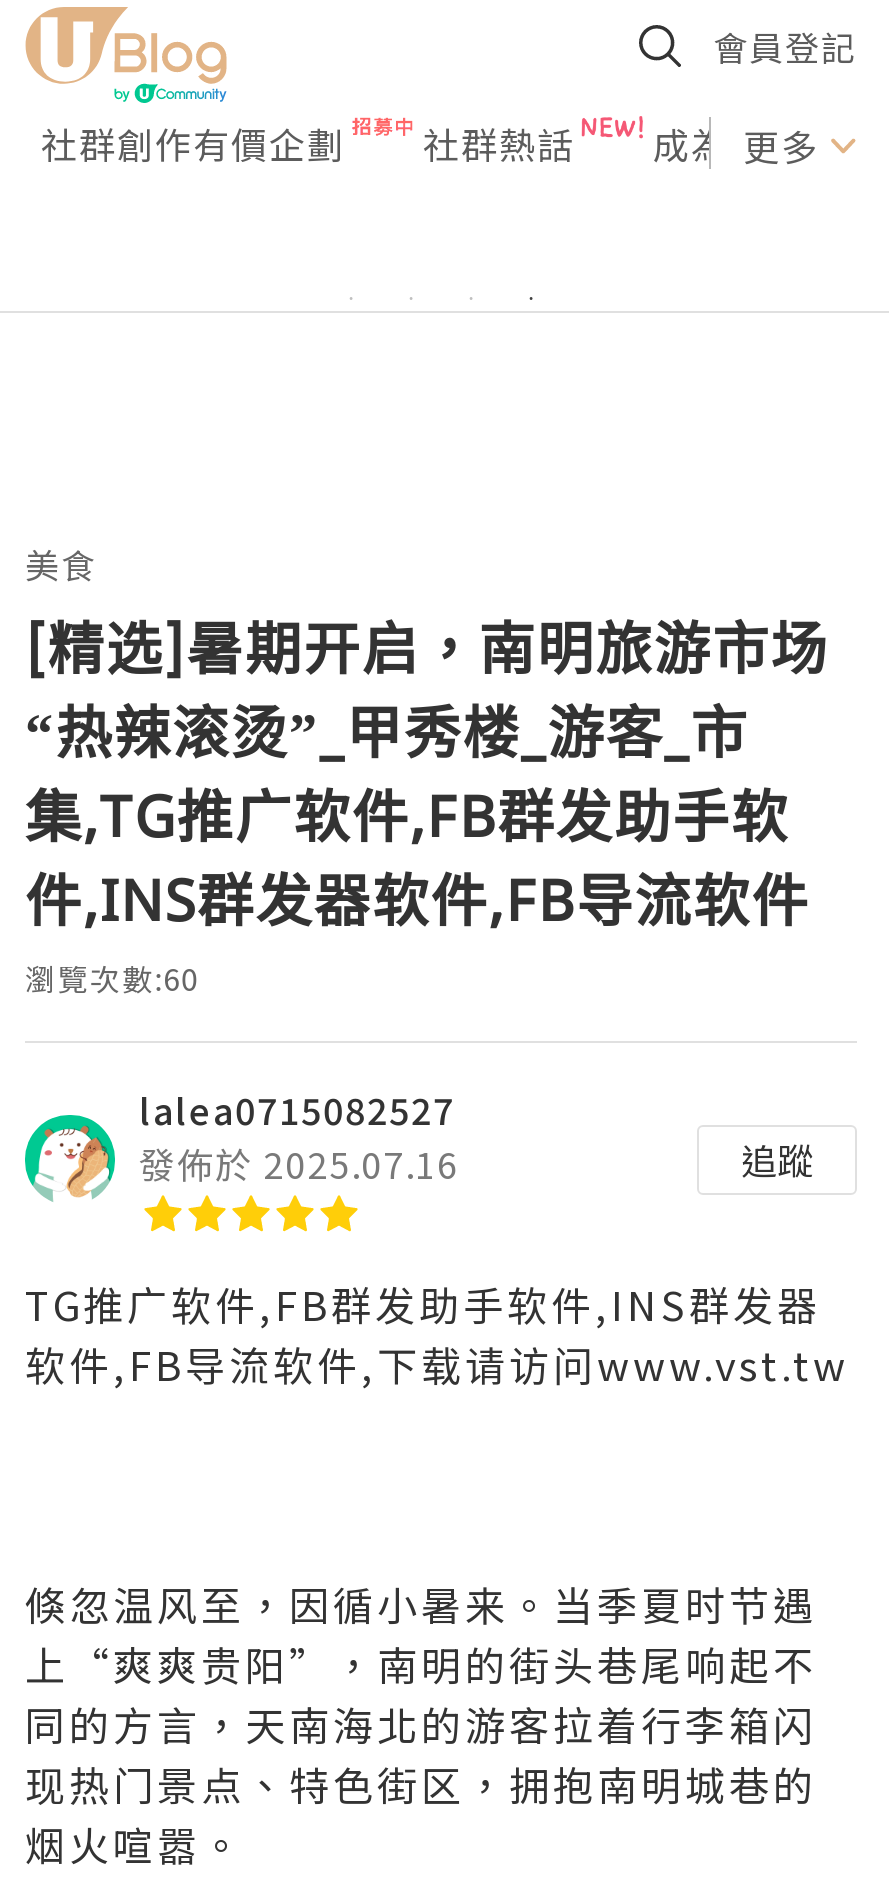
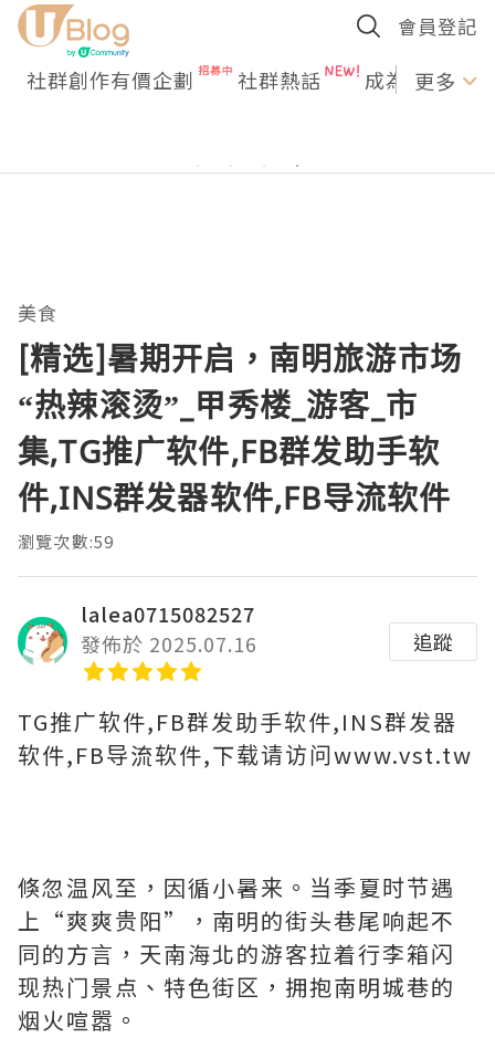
[25,957,200,999] 瀏覽次數:60 -> [18,530,114,553] 瀏覽次數:59

